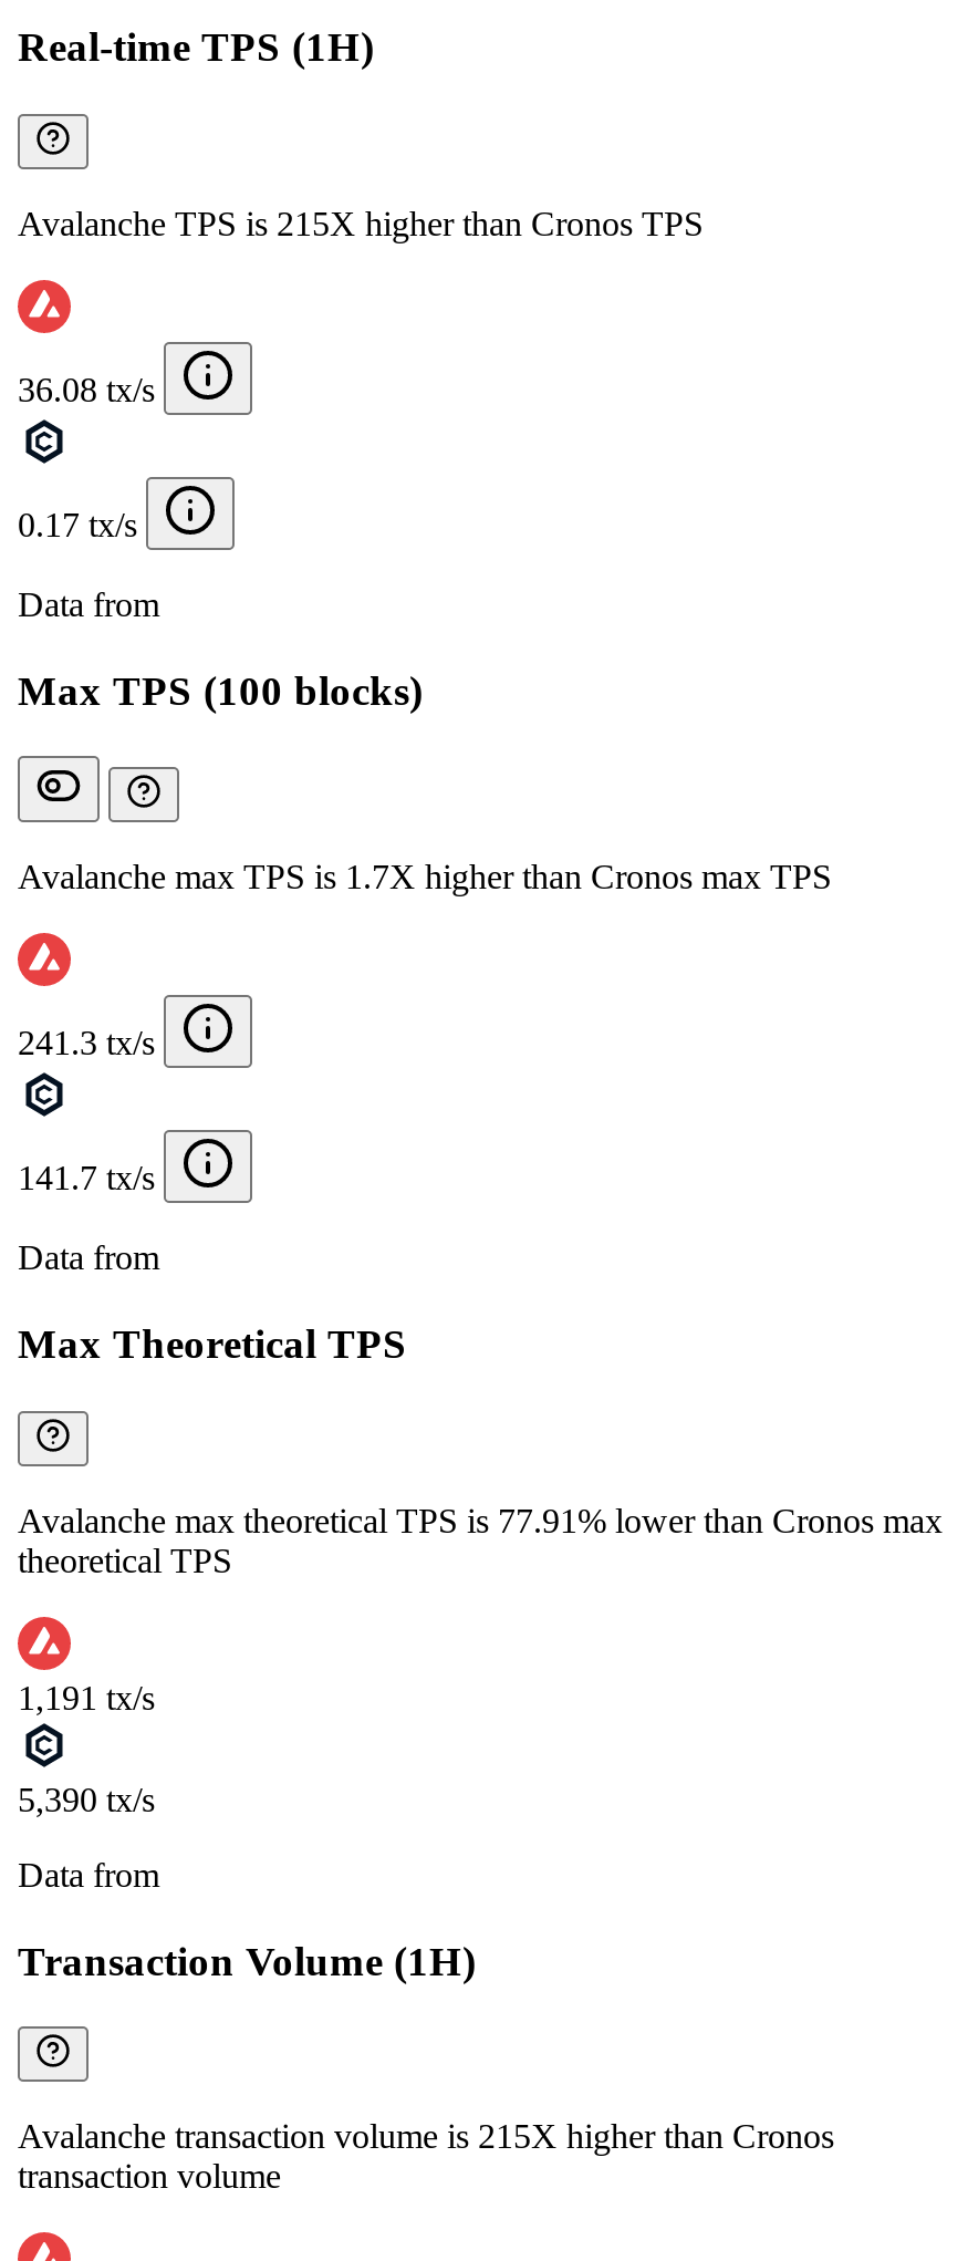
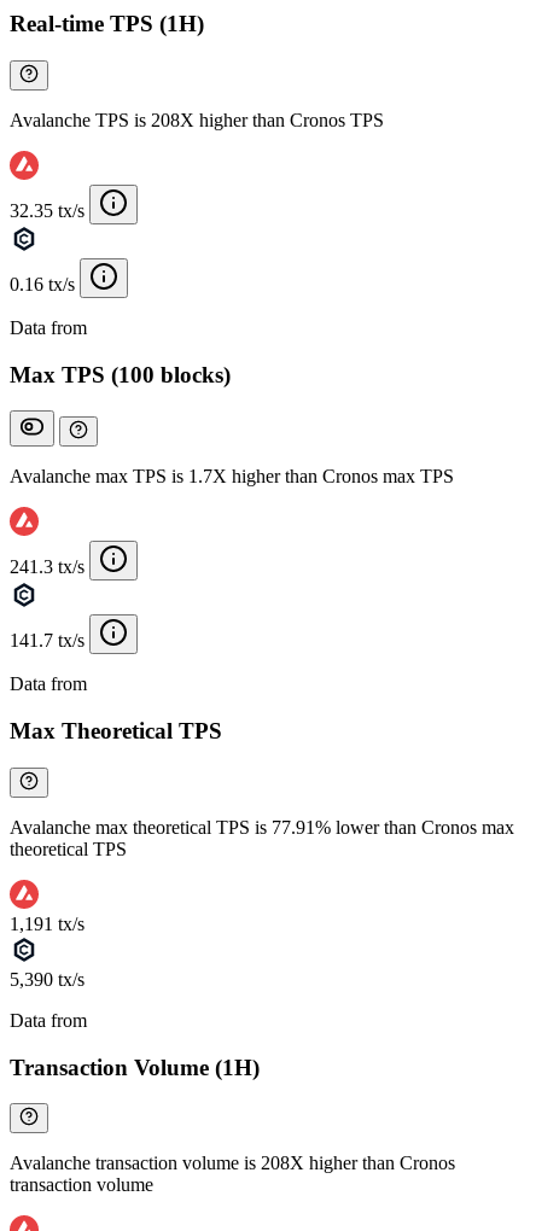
[18,205,704,242] Avalanche TPS is 215X higher than Cronos TPS -> [10,110,384,130] Avalanche TPS is 208X higher than Cronos TPS
[18,371,155,408] 36.08 tx/s -> [10,200,85,221] 32.35 tx/s
[18,506,137,543] 0.17 tx/s -> [10,274,75,294] 0.16 tx/s
[18,2118,834,2155] Avalanche transaction volume is 215X higher than Cronos -> [10,1153,455,1173] Avalanche transaction volume is 208X higher than Cronos

